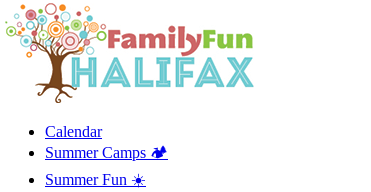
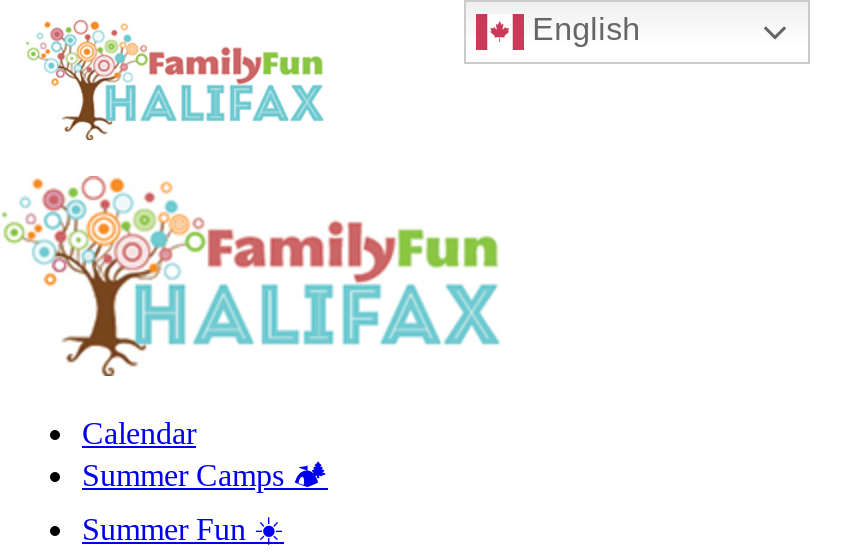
none -> [26,20,324,142] [image]
none -> [524,12,640,46] English

